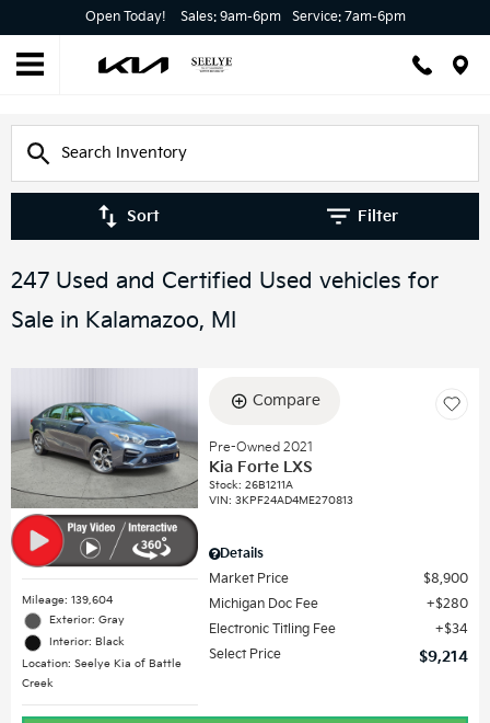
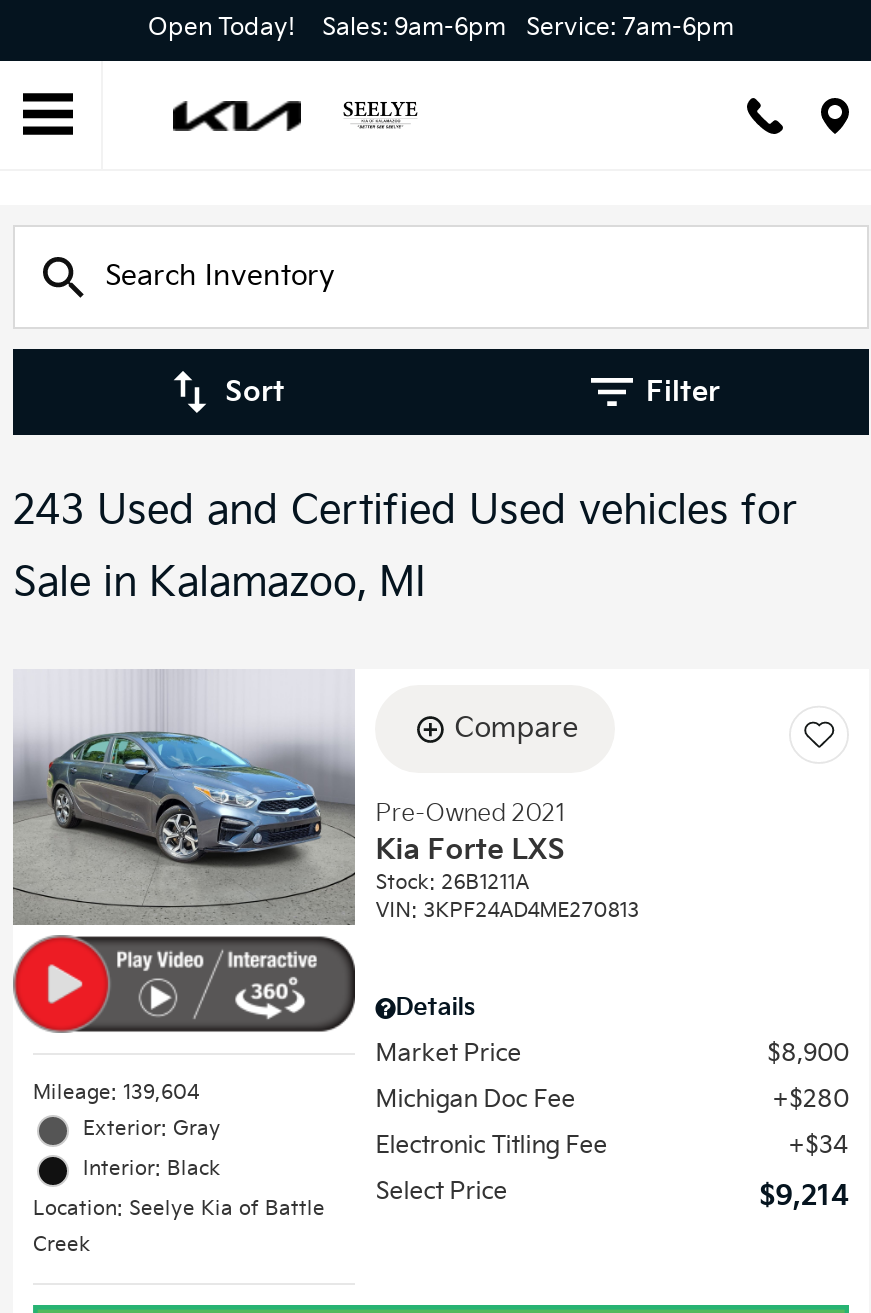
[11,268,439,295] 247 Used and Certified Used vehicles for -> [13,487,797,535] 243 Used and Certified Used vehicles for

